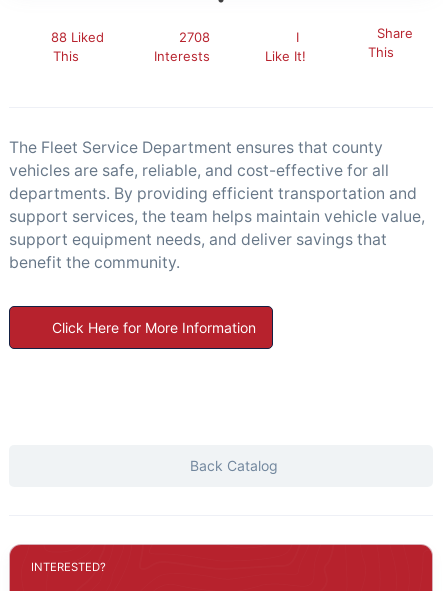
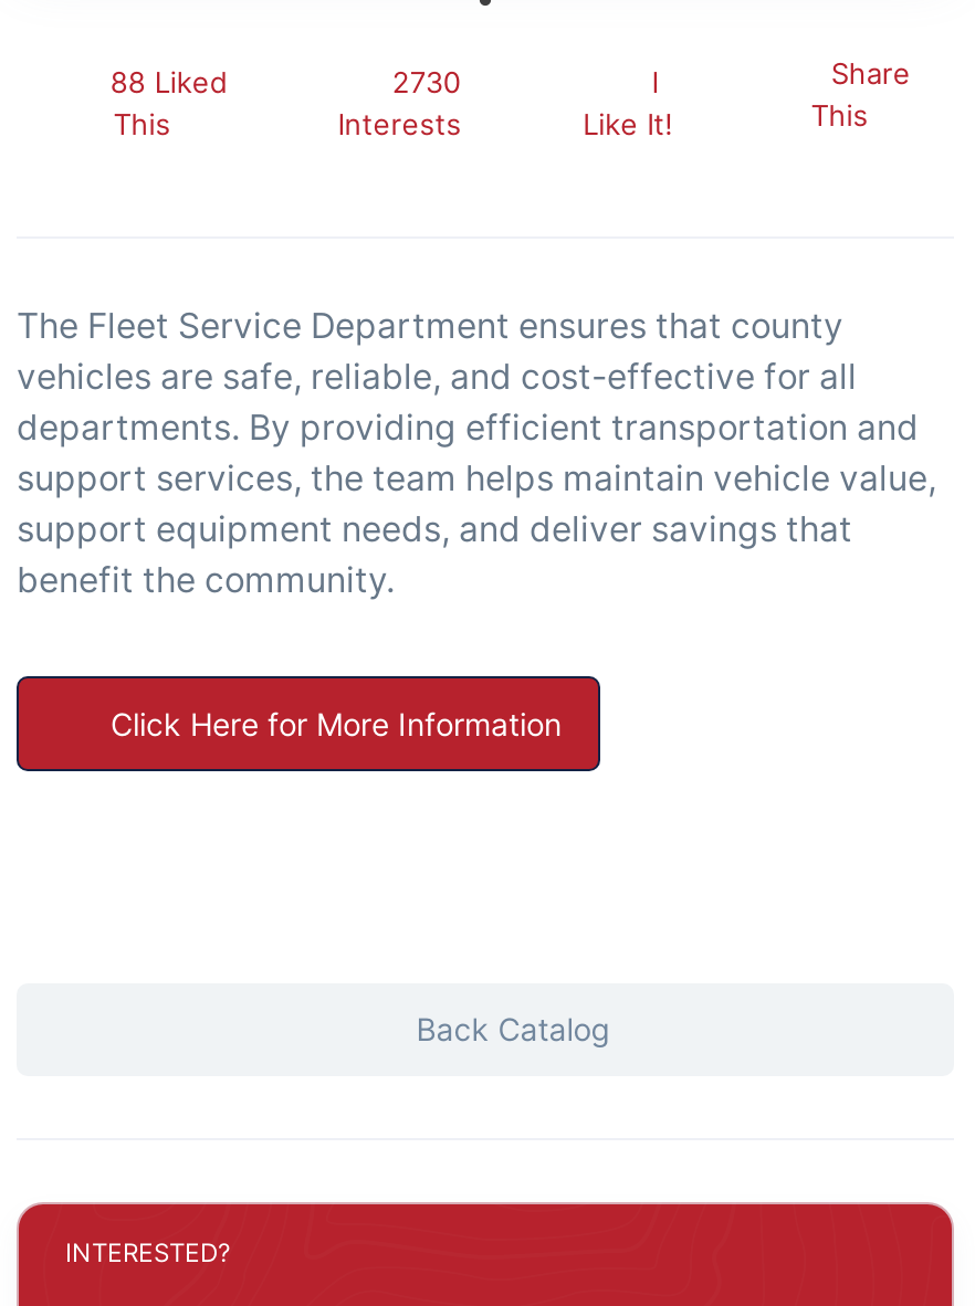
[175,29,210,45] 2708 -> [383,64,461,99] 2730

